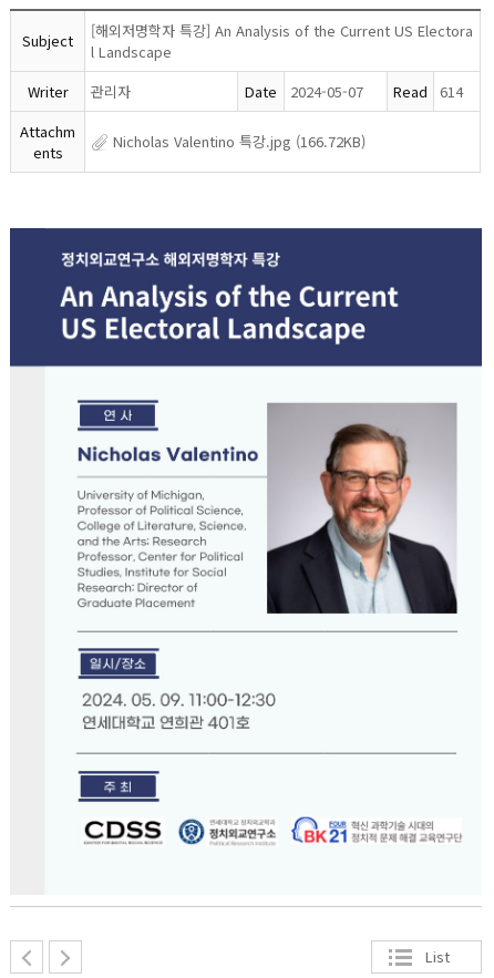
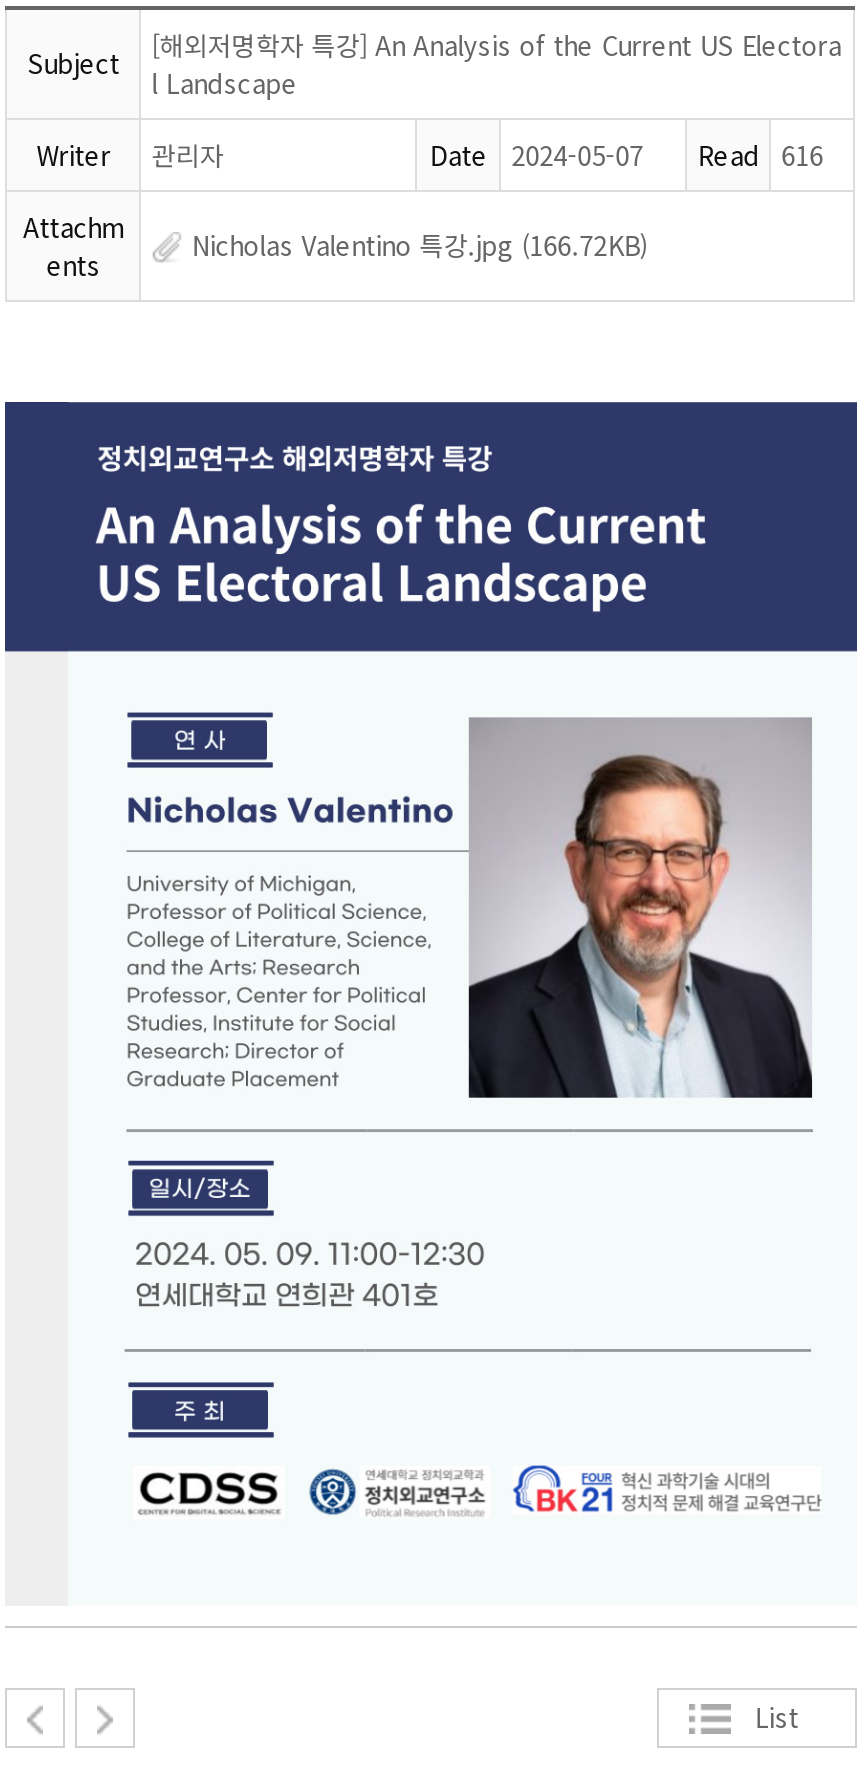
[245,81,463,102] Date 2024-05-07 Read 614 -> [429,136,823,174] Date 2024-05-07 Read 616

